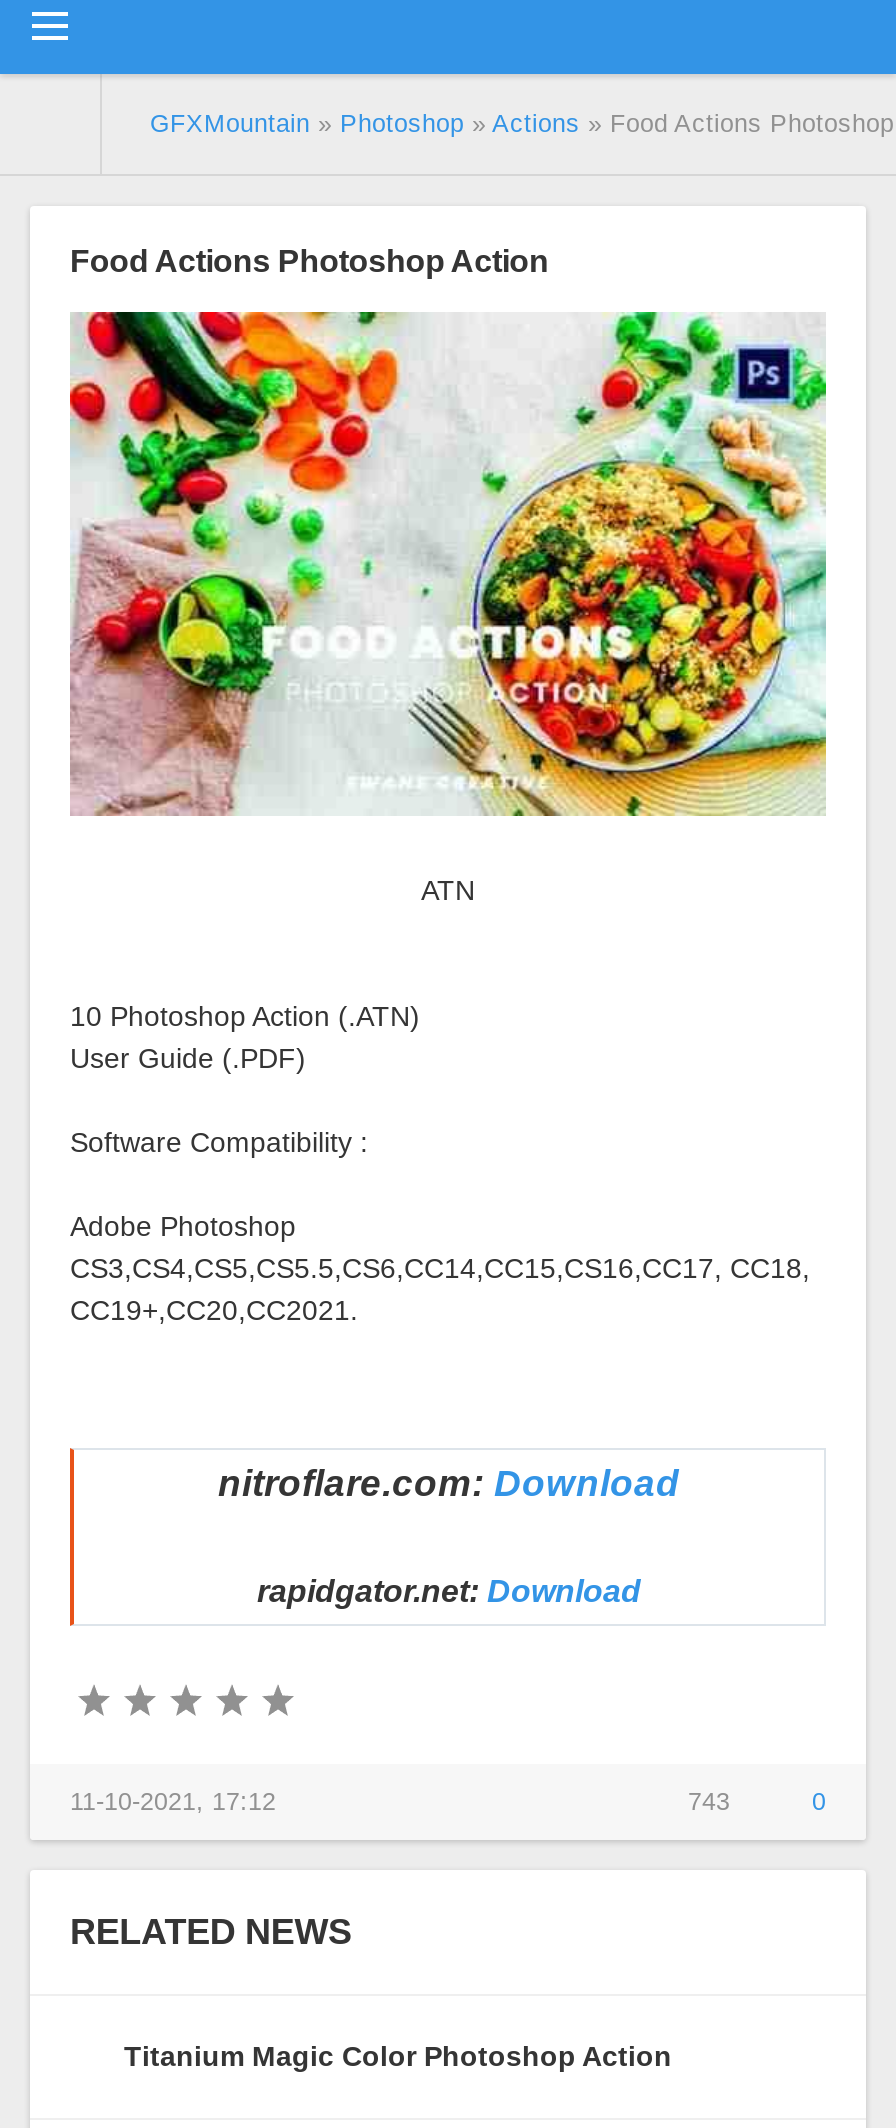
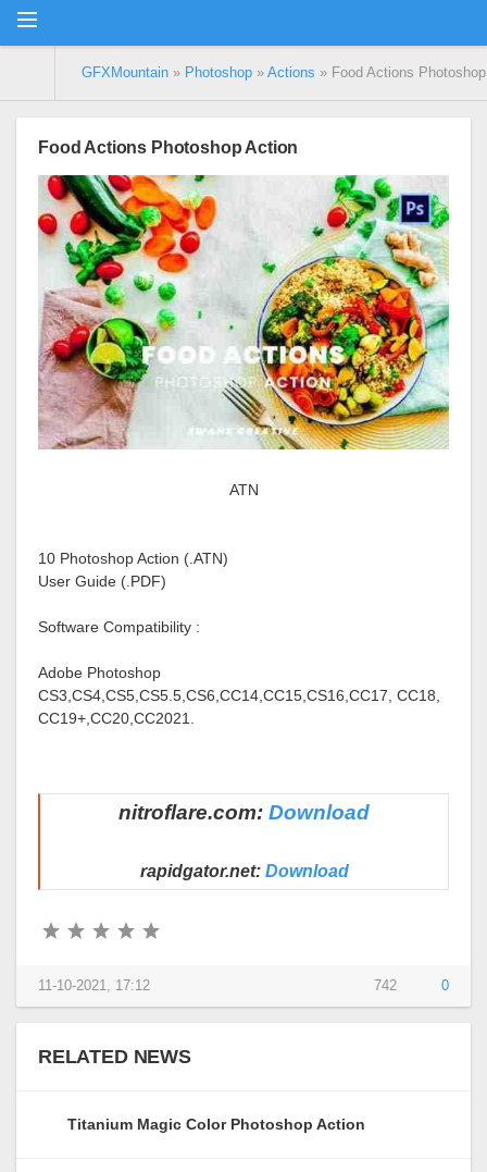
[680,1788,730,1816] 743 -> [370,978,397,994] 742

